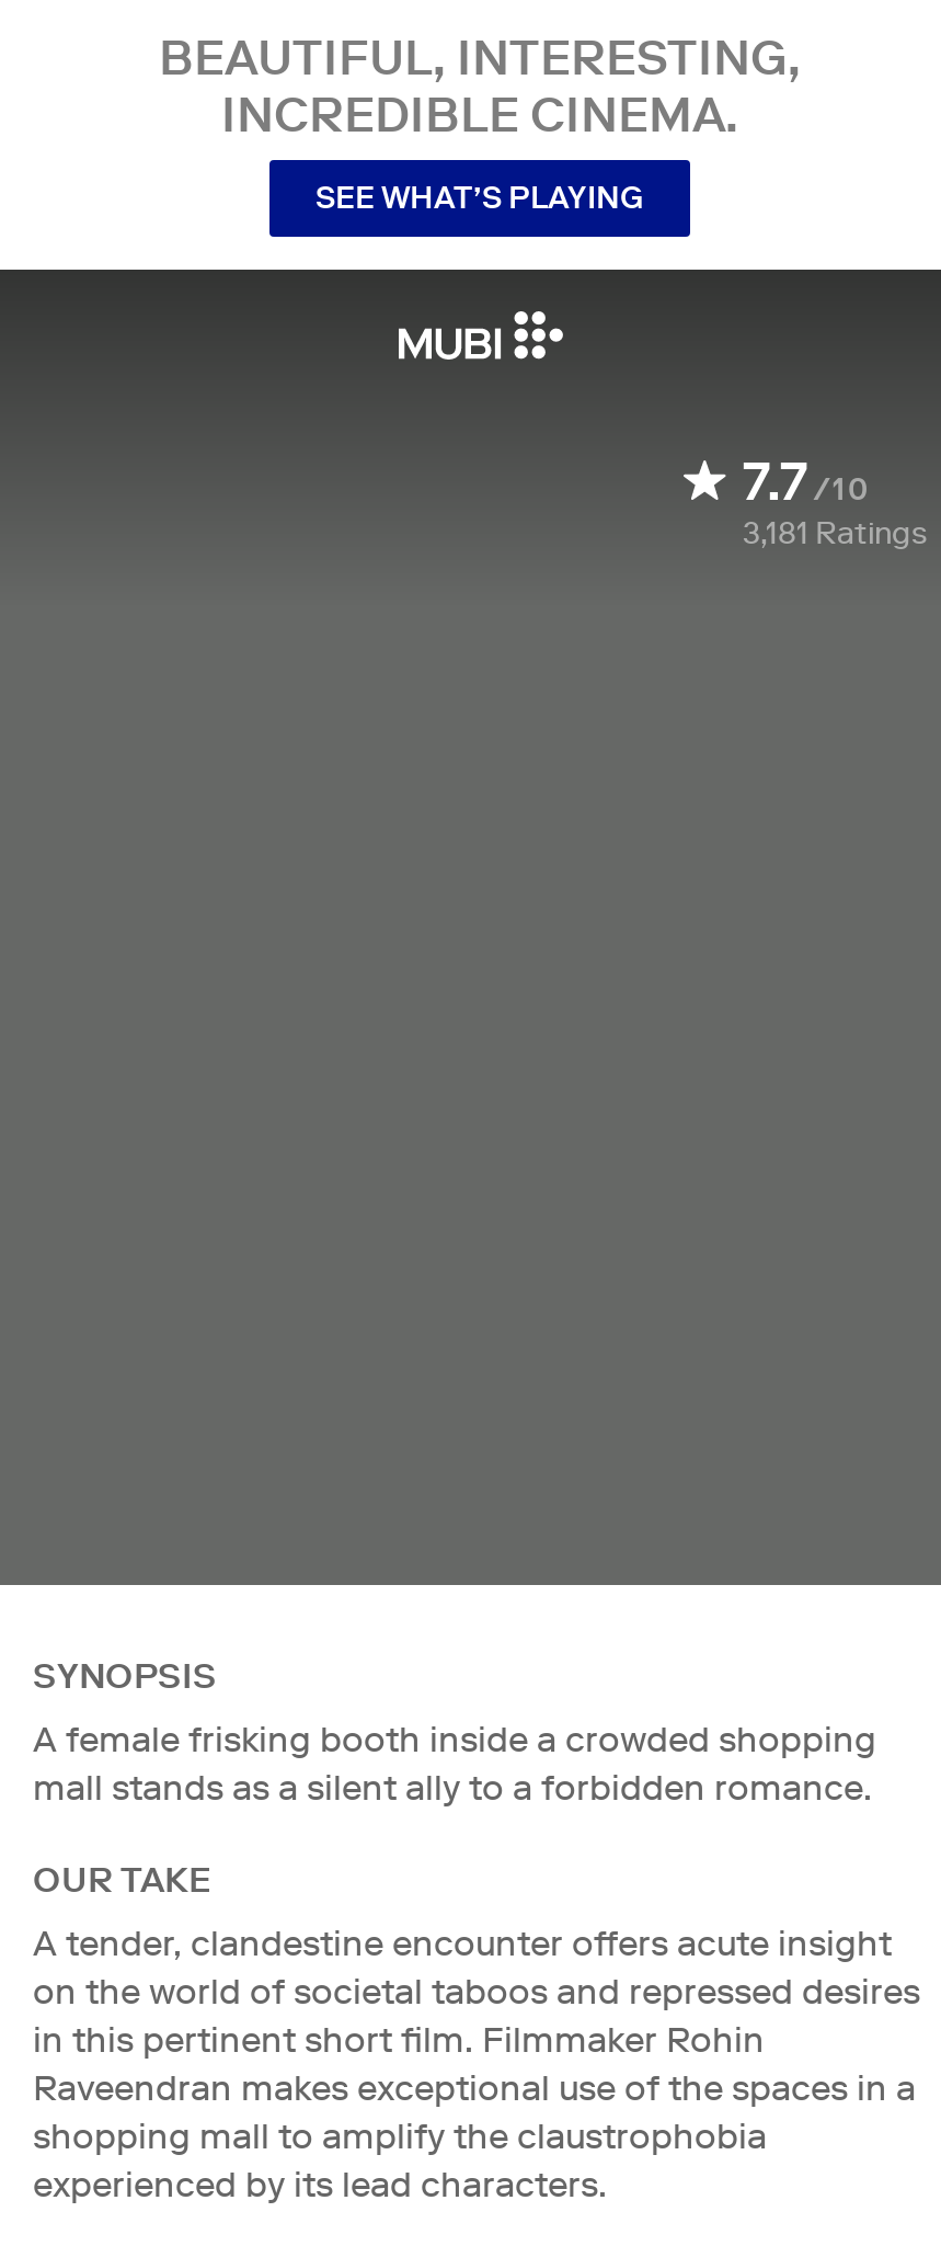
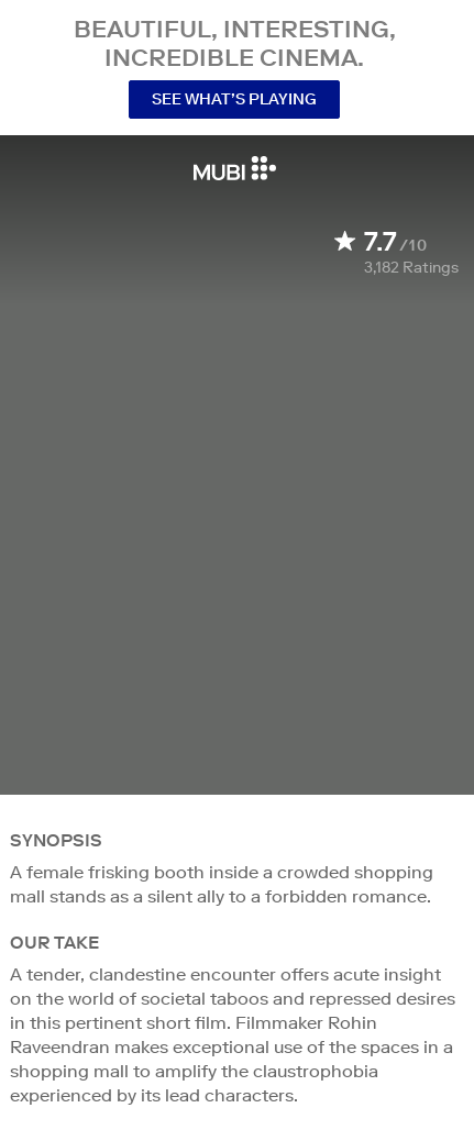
[743,513,927,552] 3,181 Ratings -> [364,257,459,277] 3,182 Ratings

